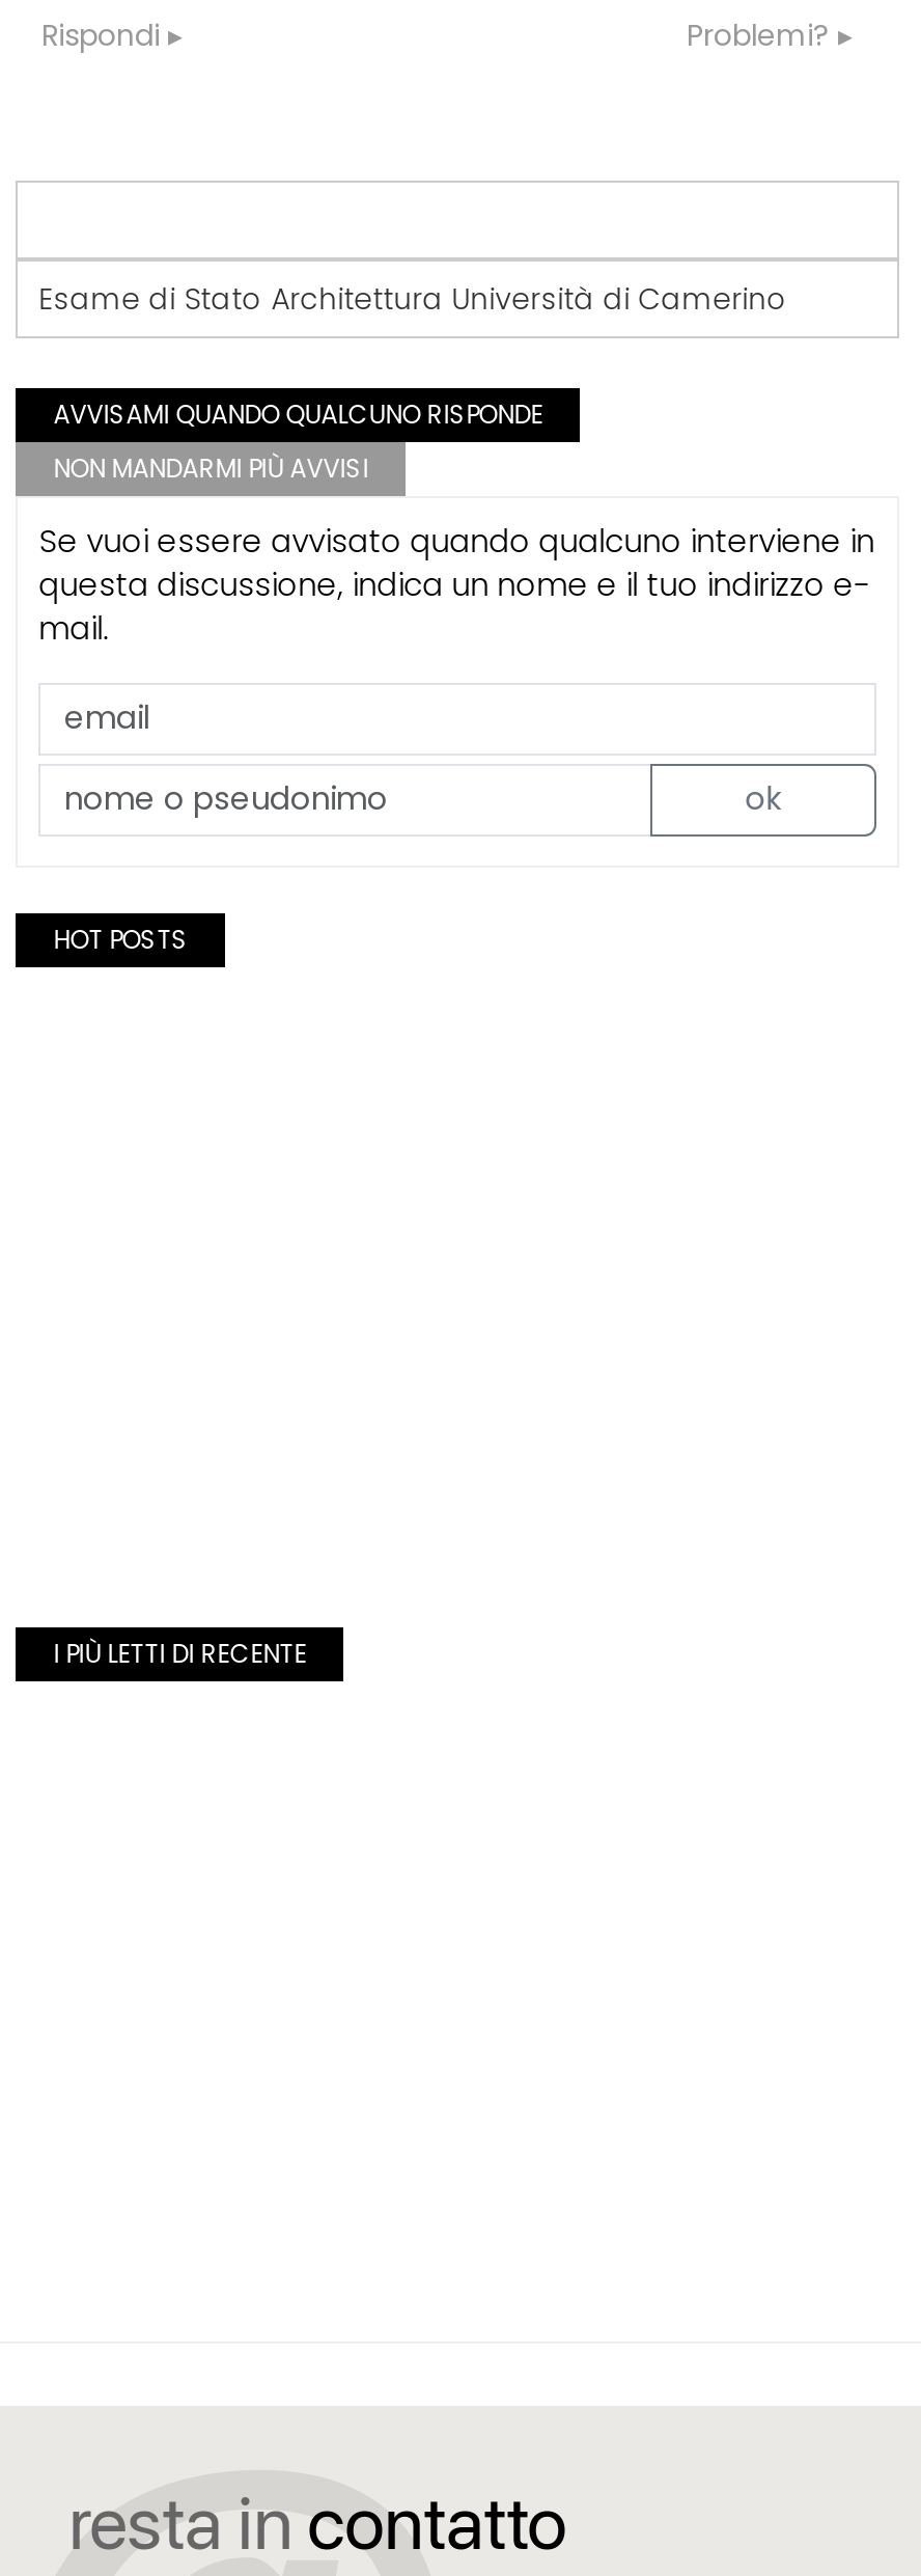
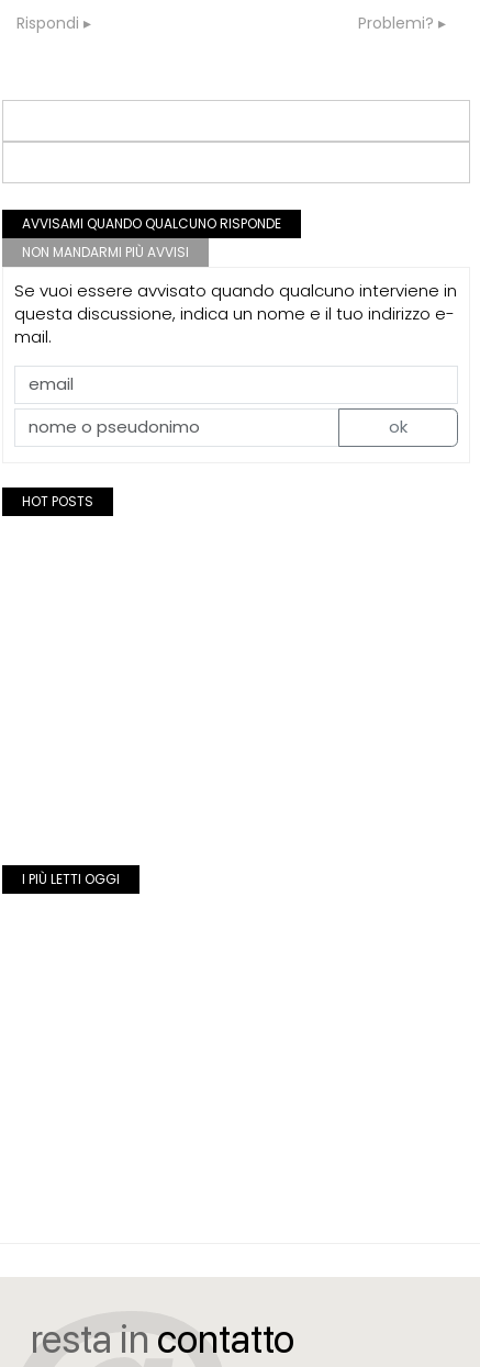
[39,278,788,319] Esame di Stato Architettura Università di Camerino -> none
[53,1636,306,1671] I PIÙ LETTI DI RECENTE -> [22,870,120,888] I PIÙ LETTI OGGI

